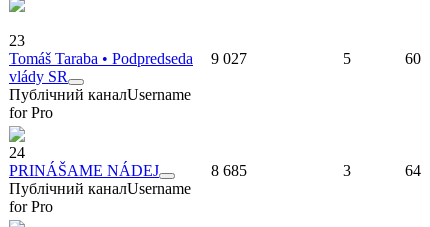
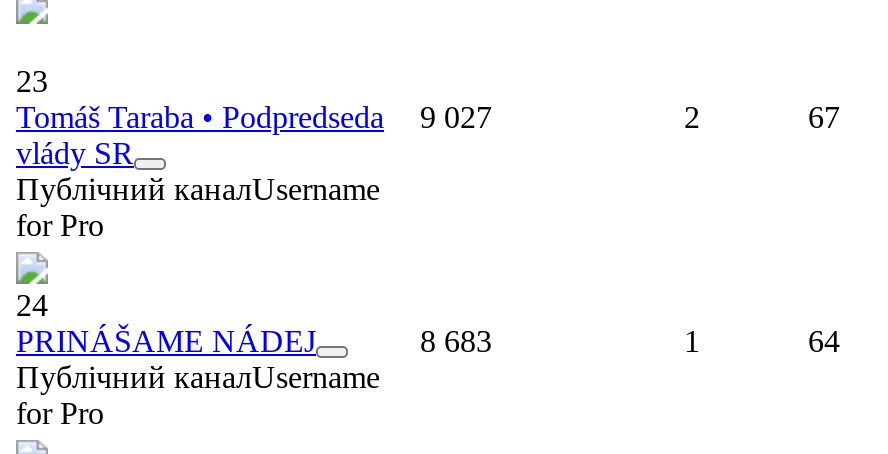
[343,50,351,67] 5 -> [684,100,700,134] 2
[405,50,421,67] 60 -> [808,100,840,134] 67
[211,162,247,179] 8 685 -> [420,324,492,358] 8 683
[343,162,351,179] 3 -> [684,324,700,358] 1

